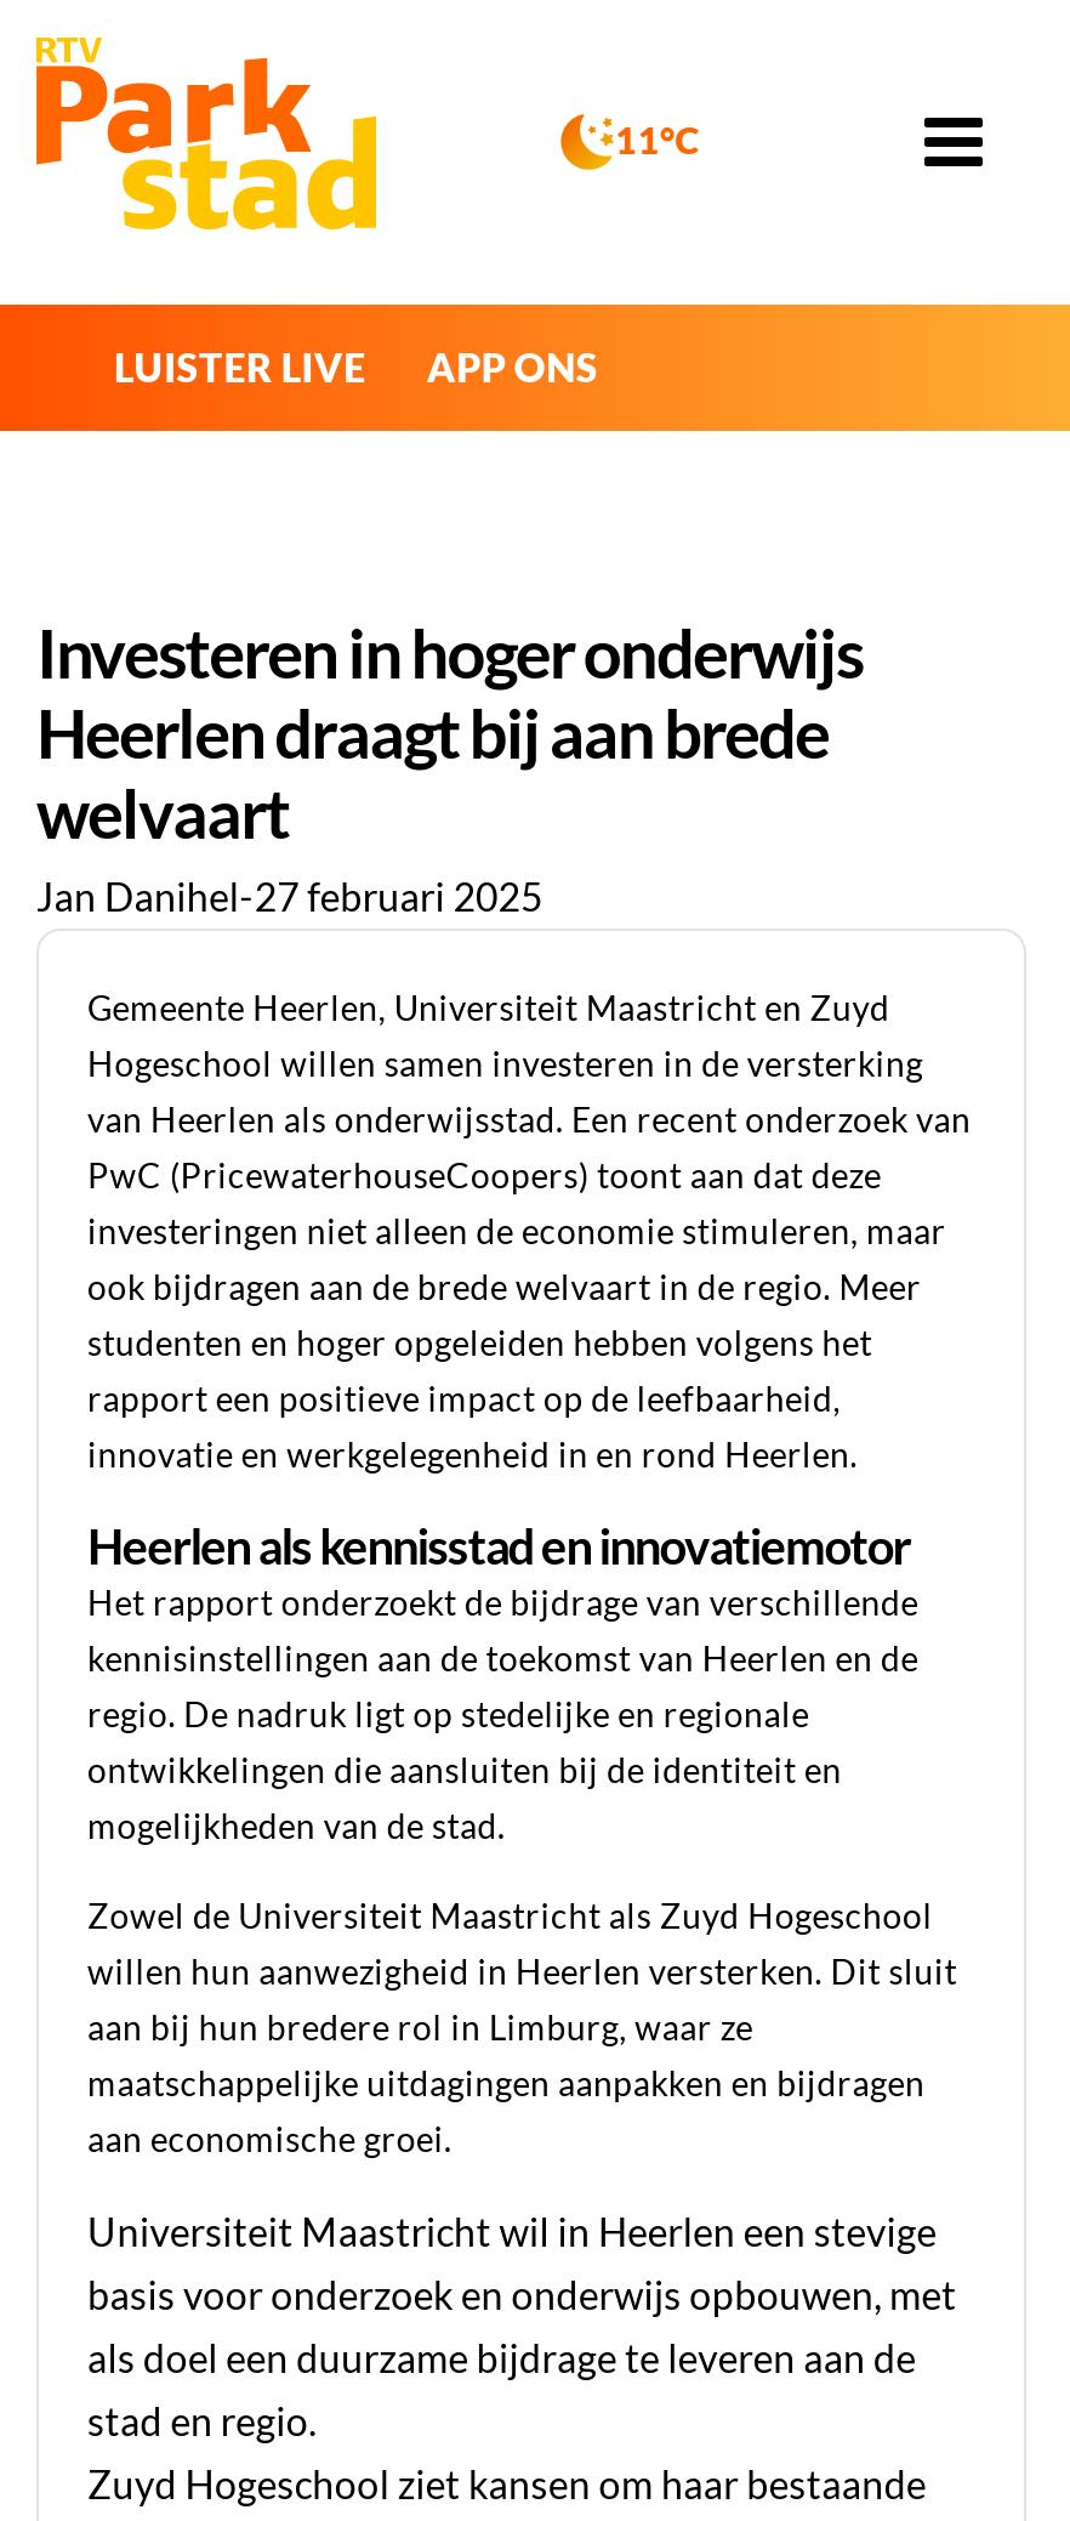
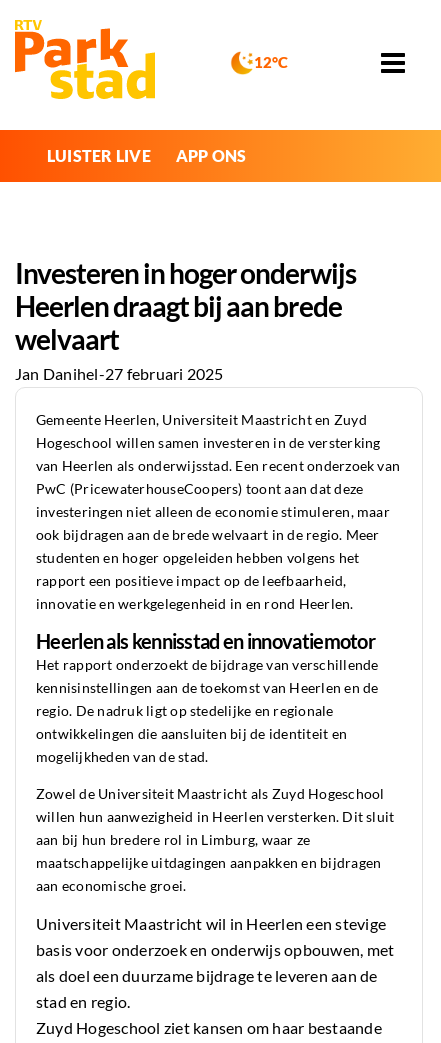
[615,119,700,162] 11°C -> [253,53,288,71] 12°C

